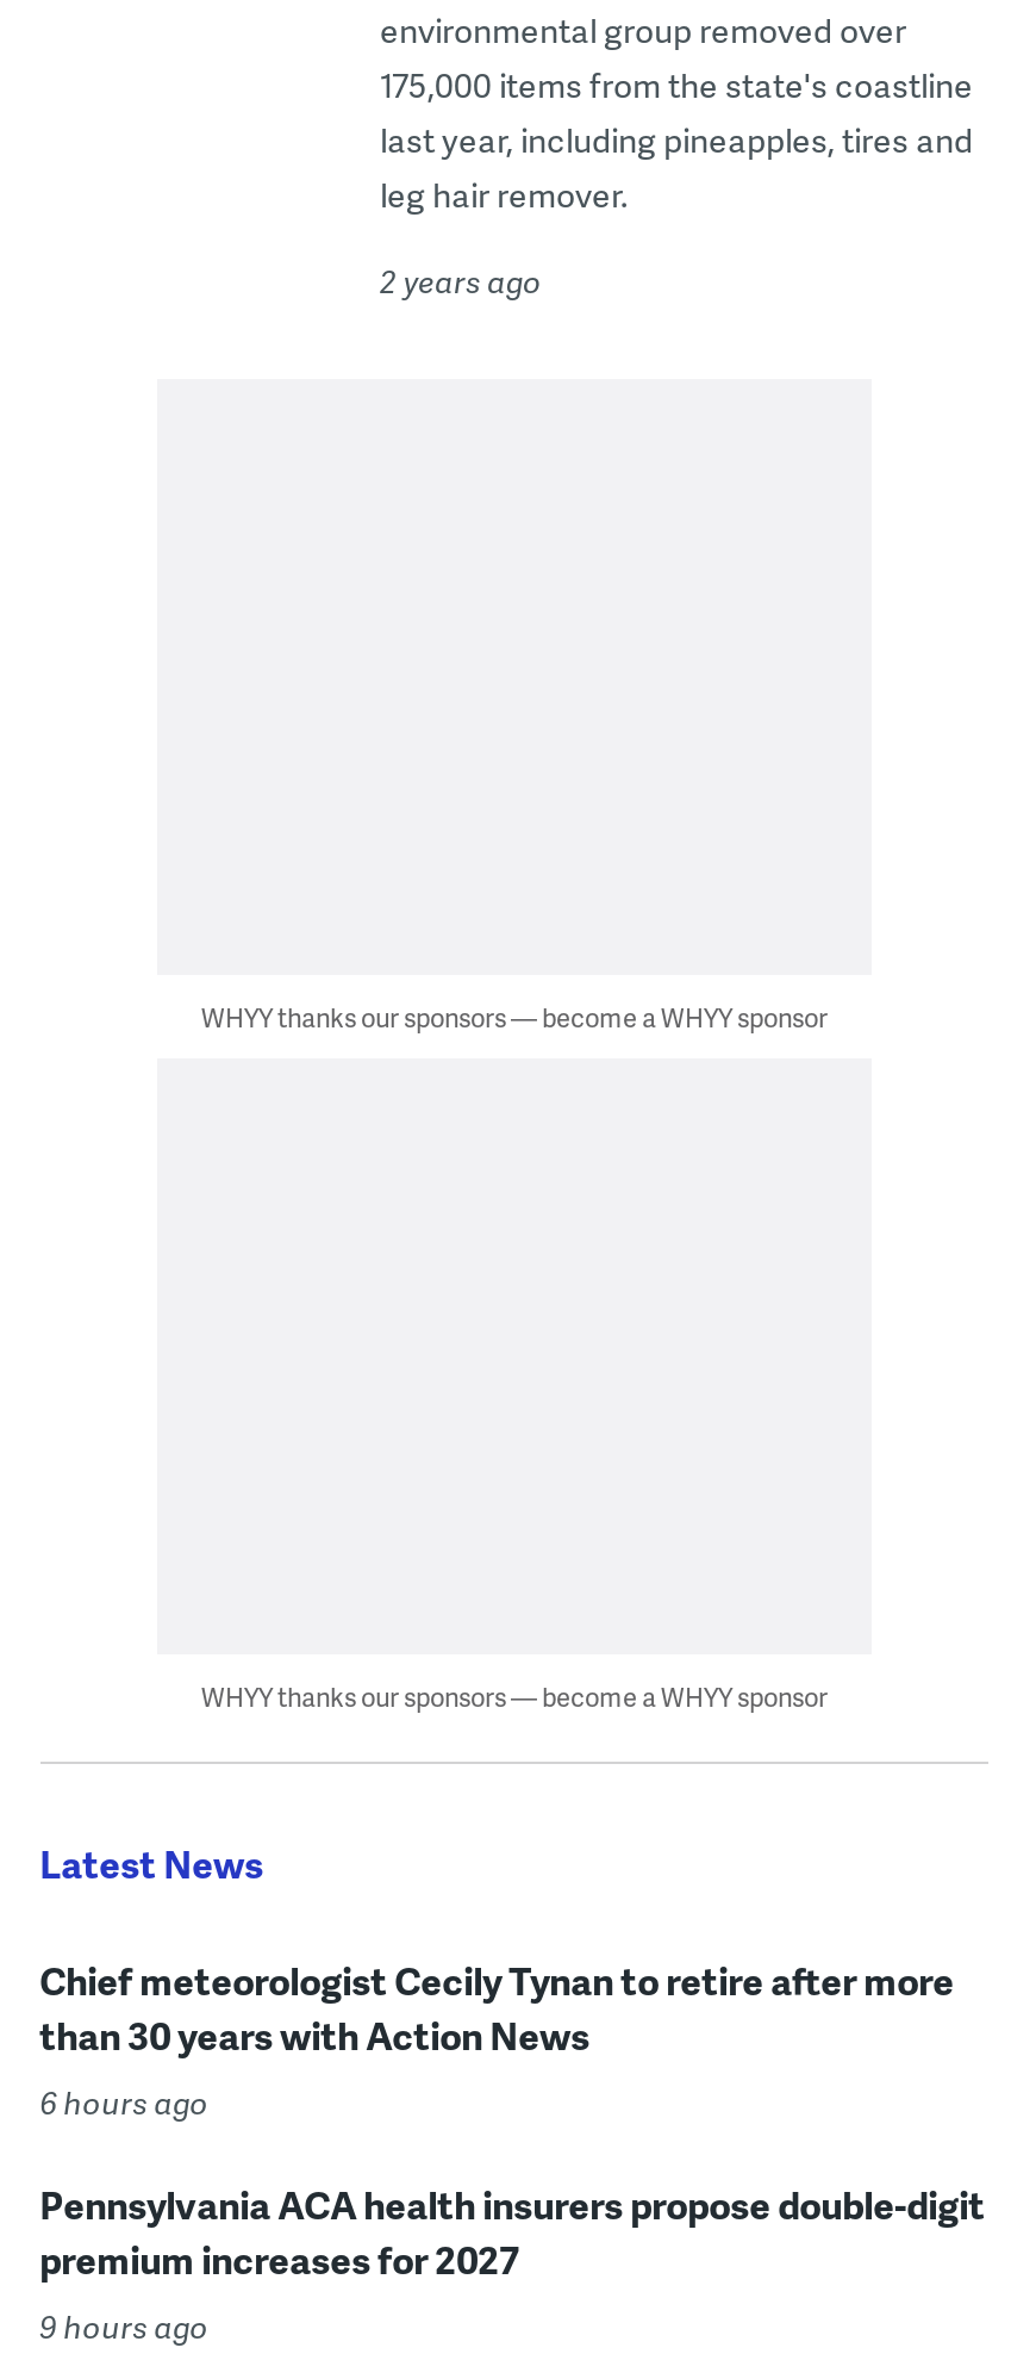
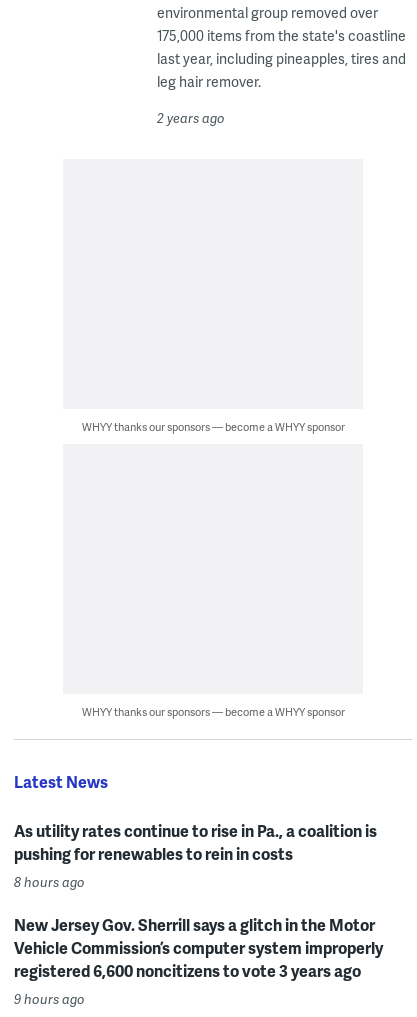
[40,1952,954,2124] Chief meteorologist Cecily Tynan to retire after more | than 30 years with Action News | 6 hours ago -> [14,819,377,891] As utility rates continue to rise in Pa., a coalition is | pushing for renewables to rein in costs | 8 hours ago
[40,2176,985,2286] Pennsylvania ACA health insurers propose double-digit | premium increases for 2027 -> [14,913,383,982] New Jersey Gov. Sherrill says a glitch in the Motor | Vehicle Commission’s computer system improperly | registered 6,600 noncitizens to vote 3 years ago

